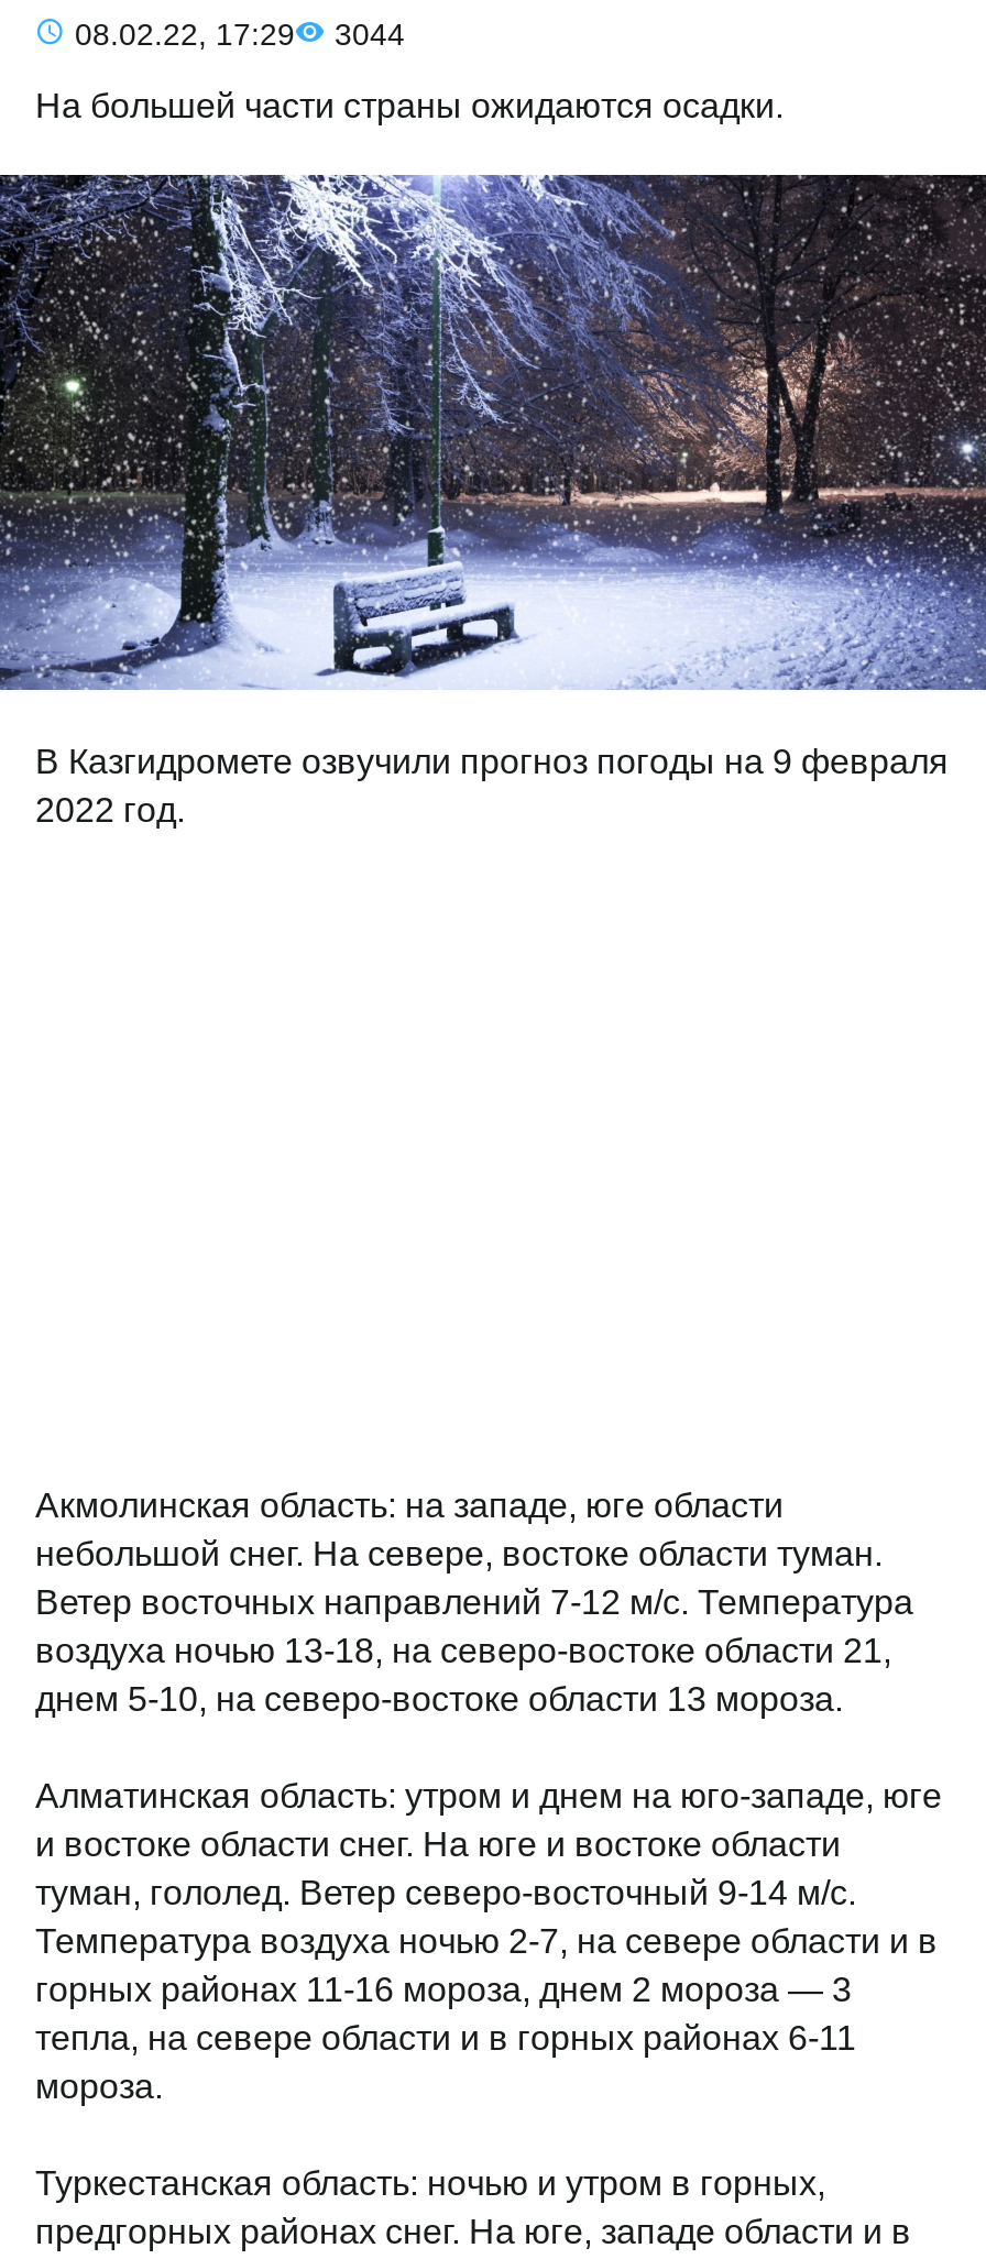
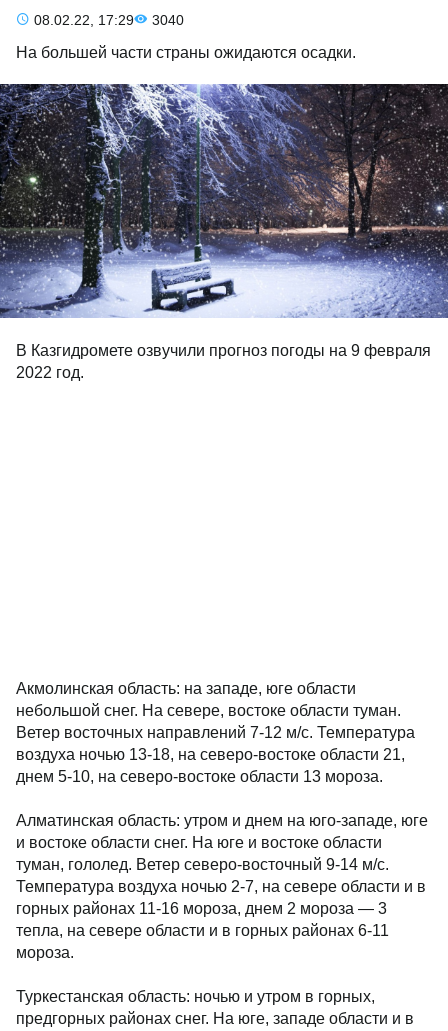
[75,17,405,52] 08.02.22, 17:29 3044 -> [34,12,184,28] 08.02.22, 17:29 3040

